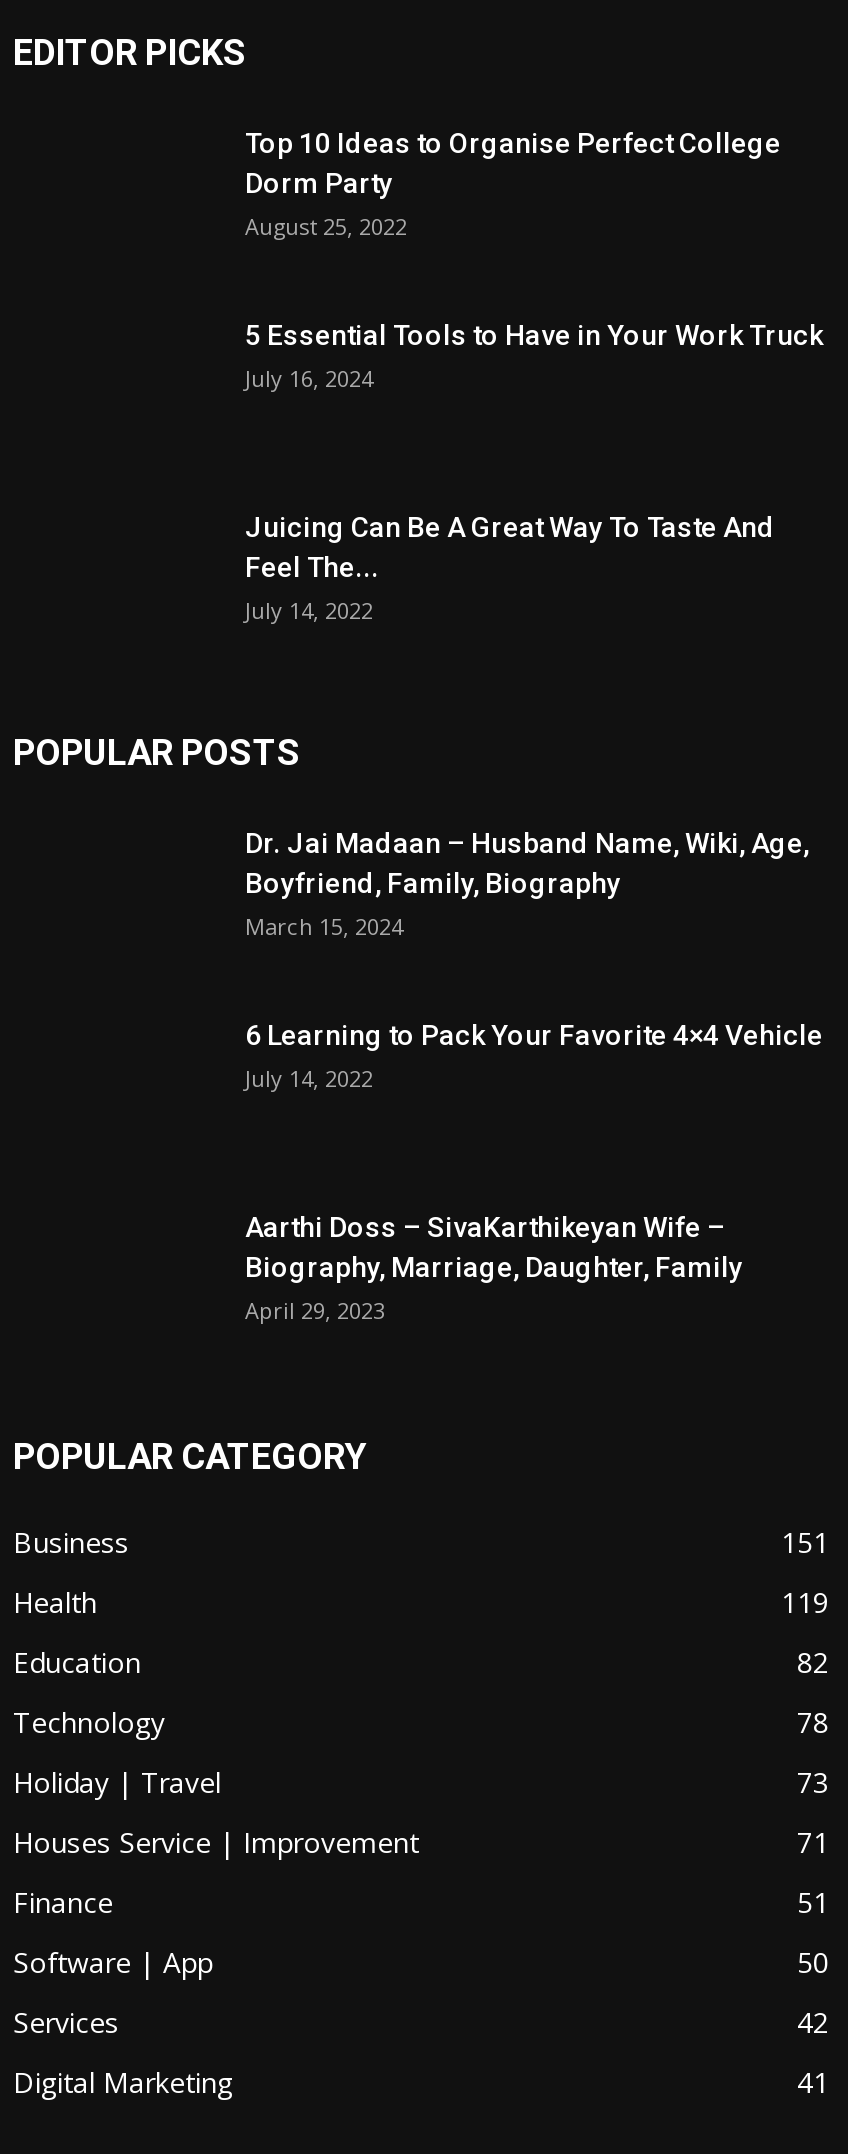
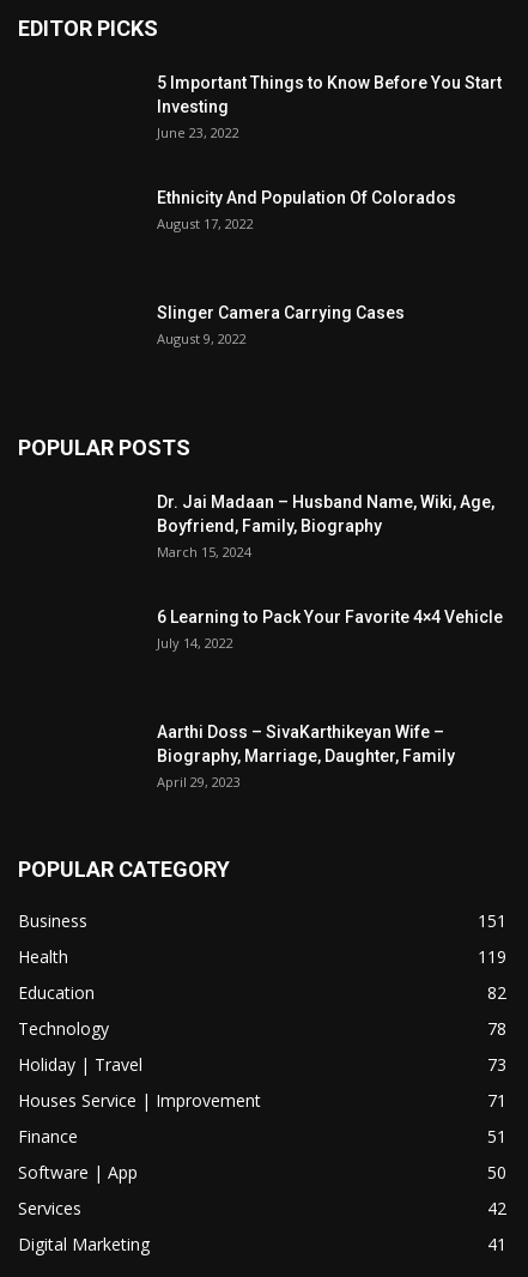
[245,126,781,240] Top 10 Ideas to Organise Perfect College | Dorm Party | August 25, 2022 -> [157,72,502,141] 5 Important Things to Know Before You Start | Investing | June 23, 2022
[245,318,823,392] 5 Essential Tools to Have in Your Work Truck | July 16, 2024 -> [157,187,456,232] Ethnicity And Population Of Colorados | August 17, 2022
[245,510,775,624] Juicing Can Be A Great Way To Taste And | Feel The... | July 14, 2022 -> [157,302,405,347] Slinger Camera Carrying Cases | August 9, 2022

